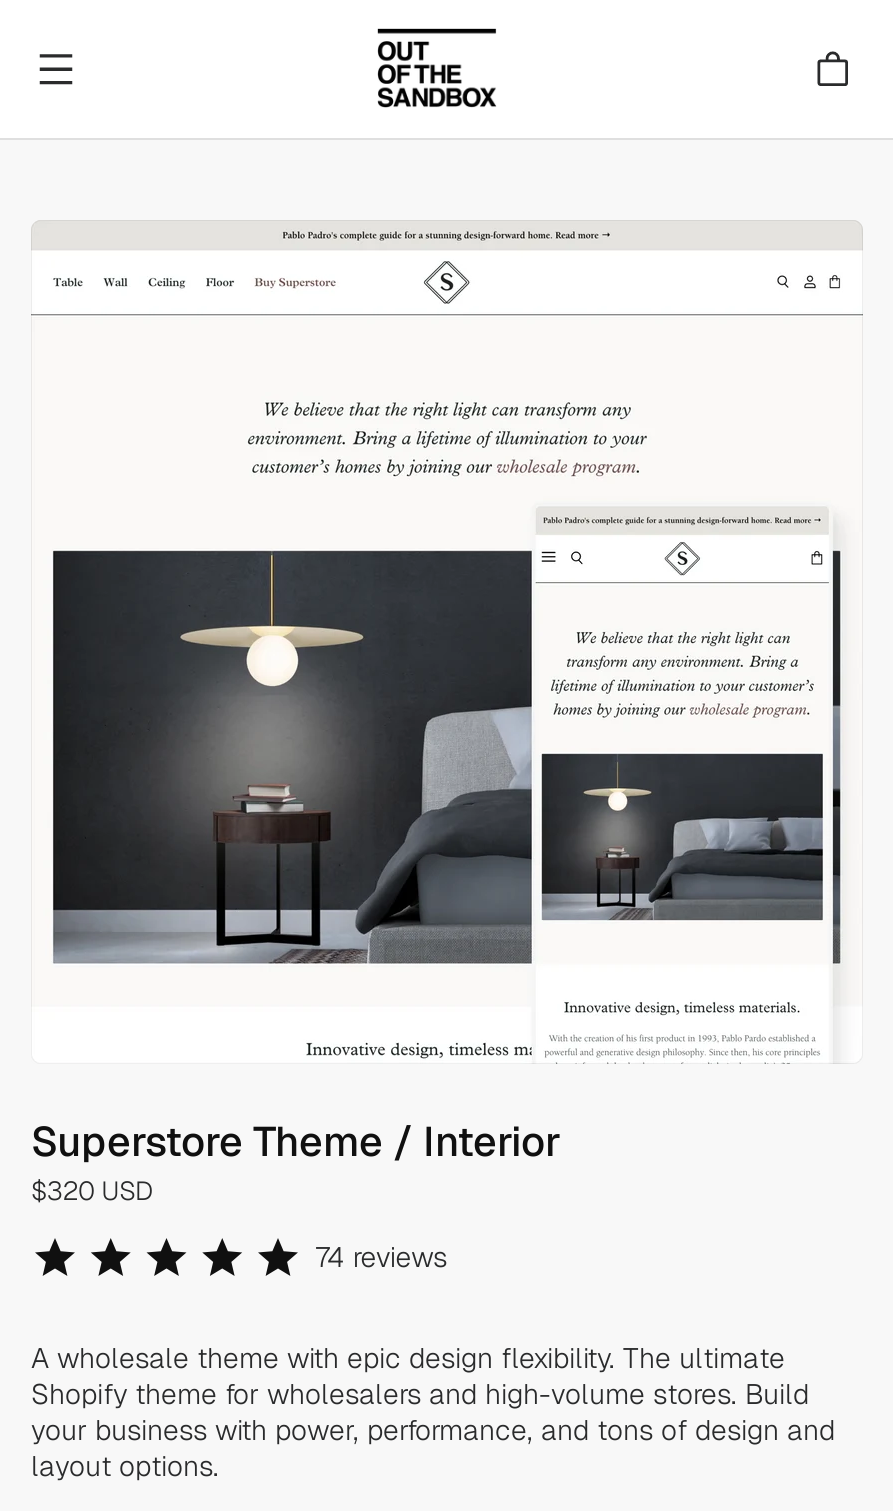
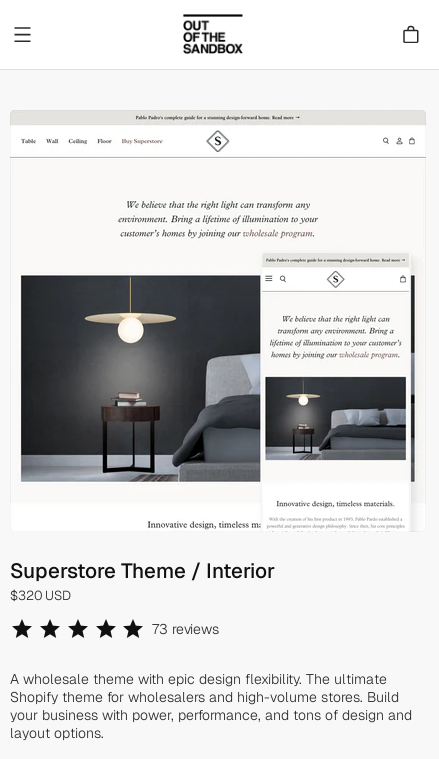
[316,1240,447,1276] 74 reviews -> [152,620,219,638] 73 reviews

